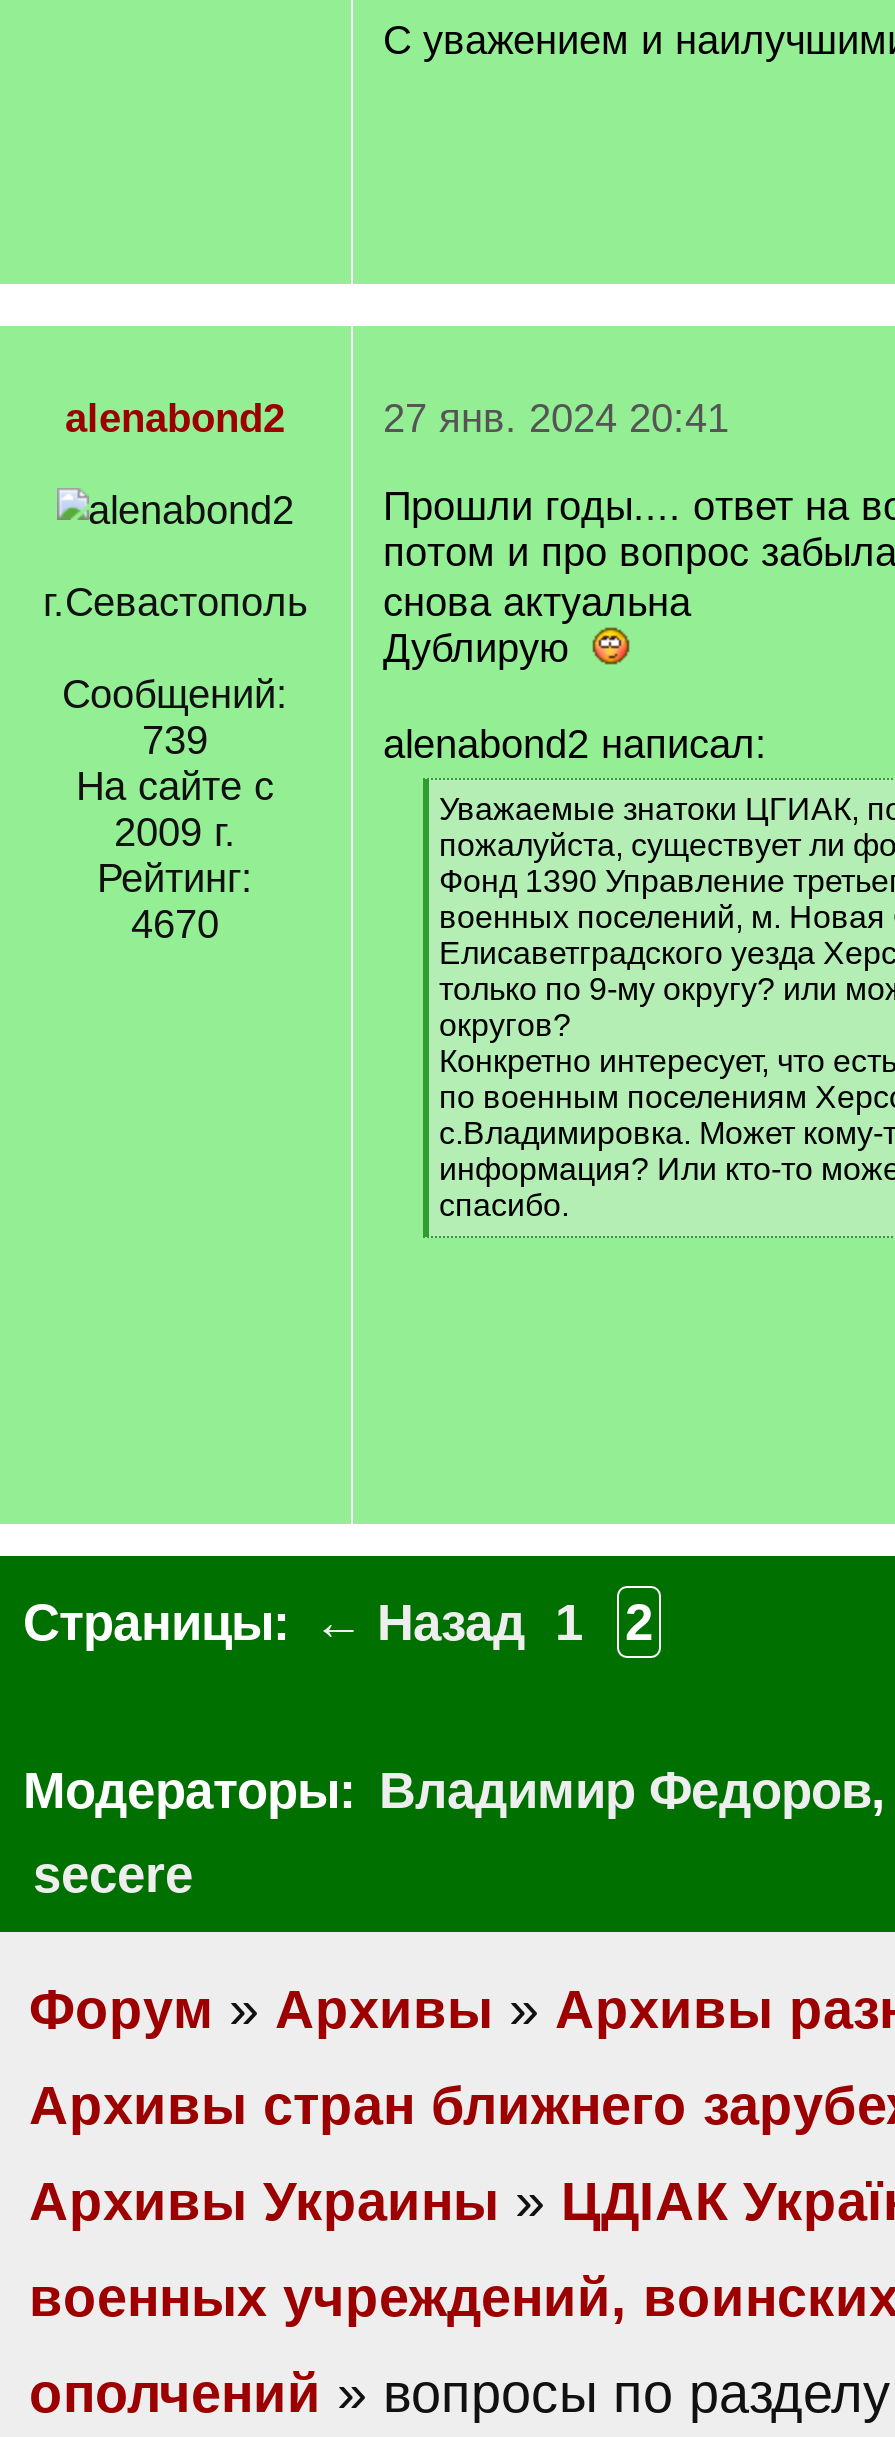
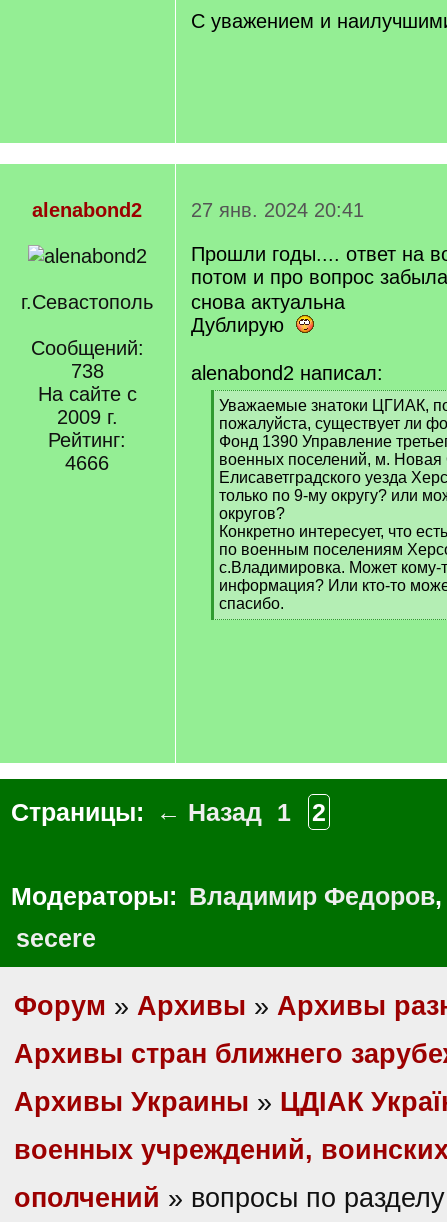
[142,718,208,762] 739 -> [70,360,103,382] 738
[131,902,219,946] 4670 -> [65,452,109,474] 4666

